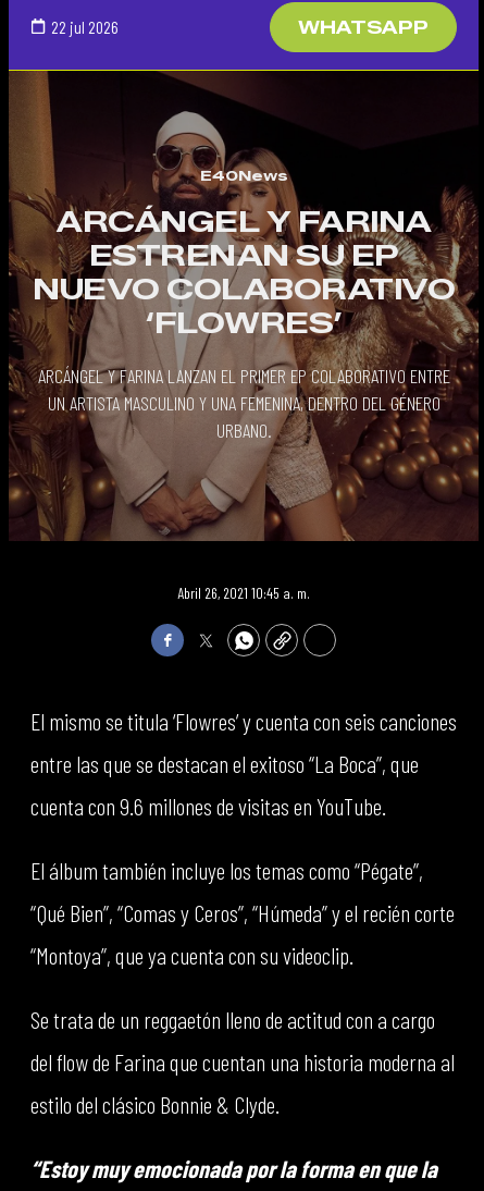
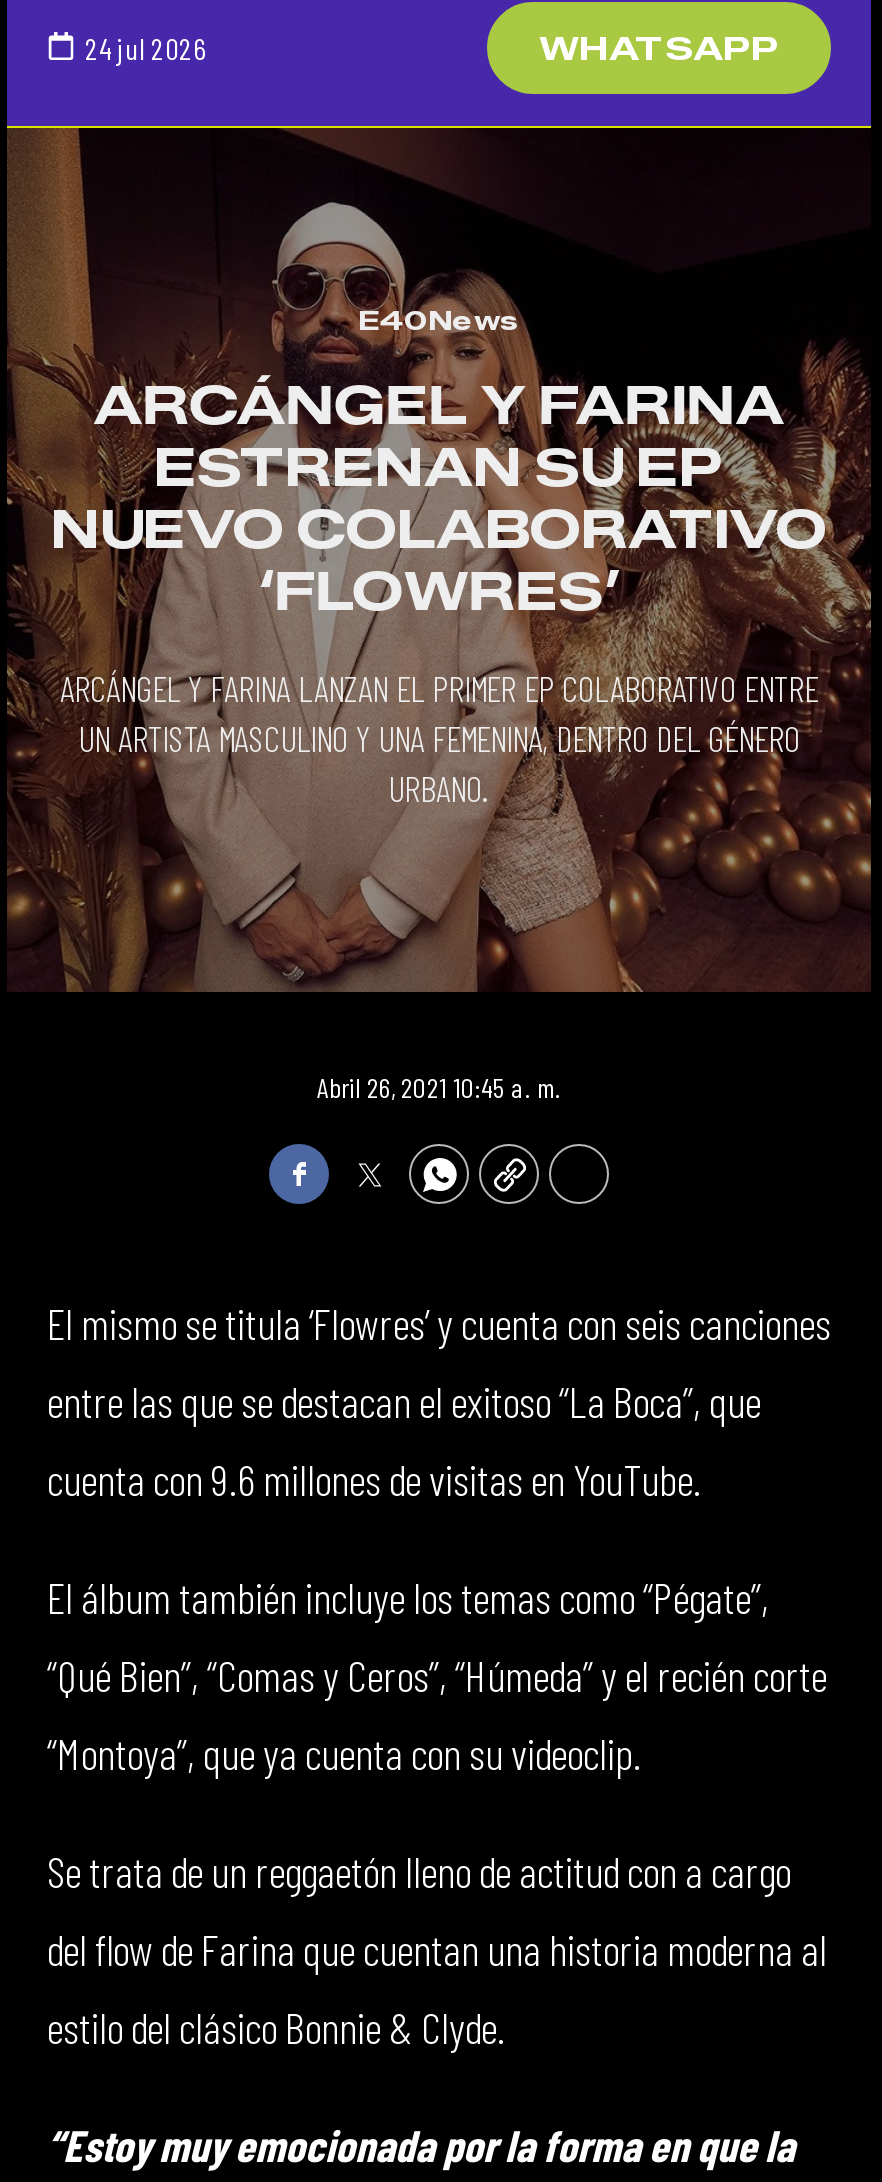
[51,17,119,36] 22 jul 2026 -> [85,29,207,65] 24 jul 2026

